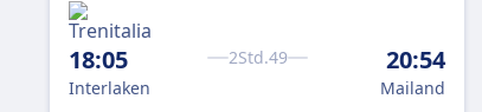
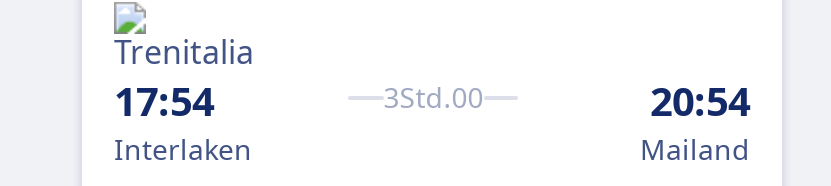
[69,44,128,75] 18:05 -> [114,74,214,128] 17:54
[228,46,288,68] 2Std.49 -> [384,78,484,116] 3Std.00

